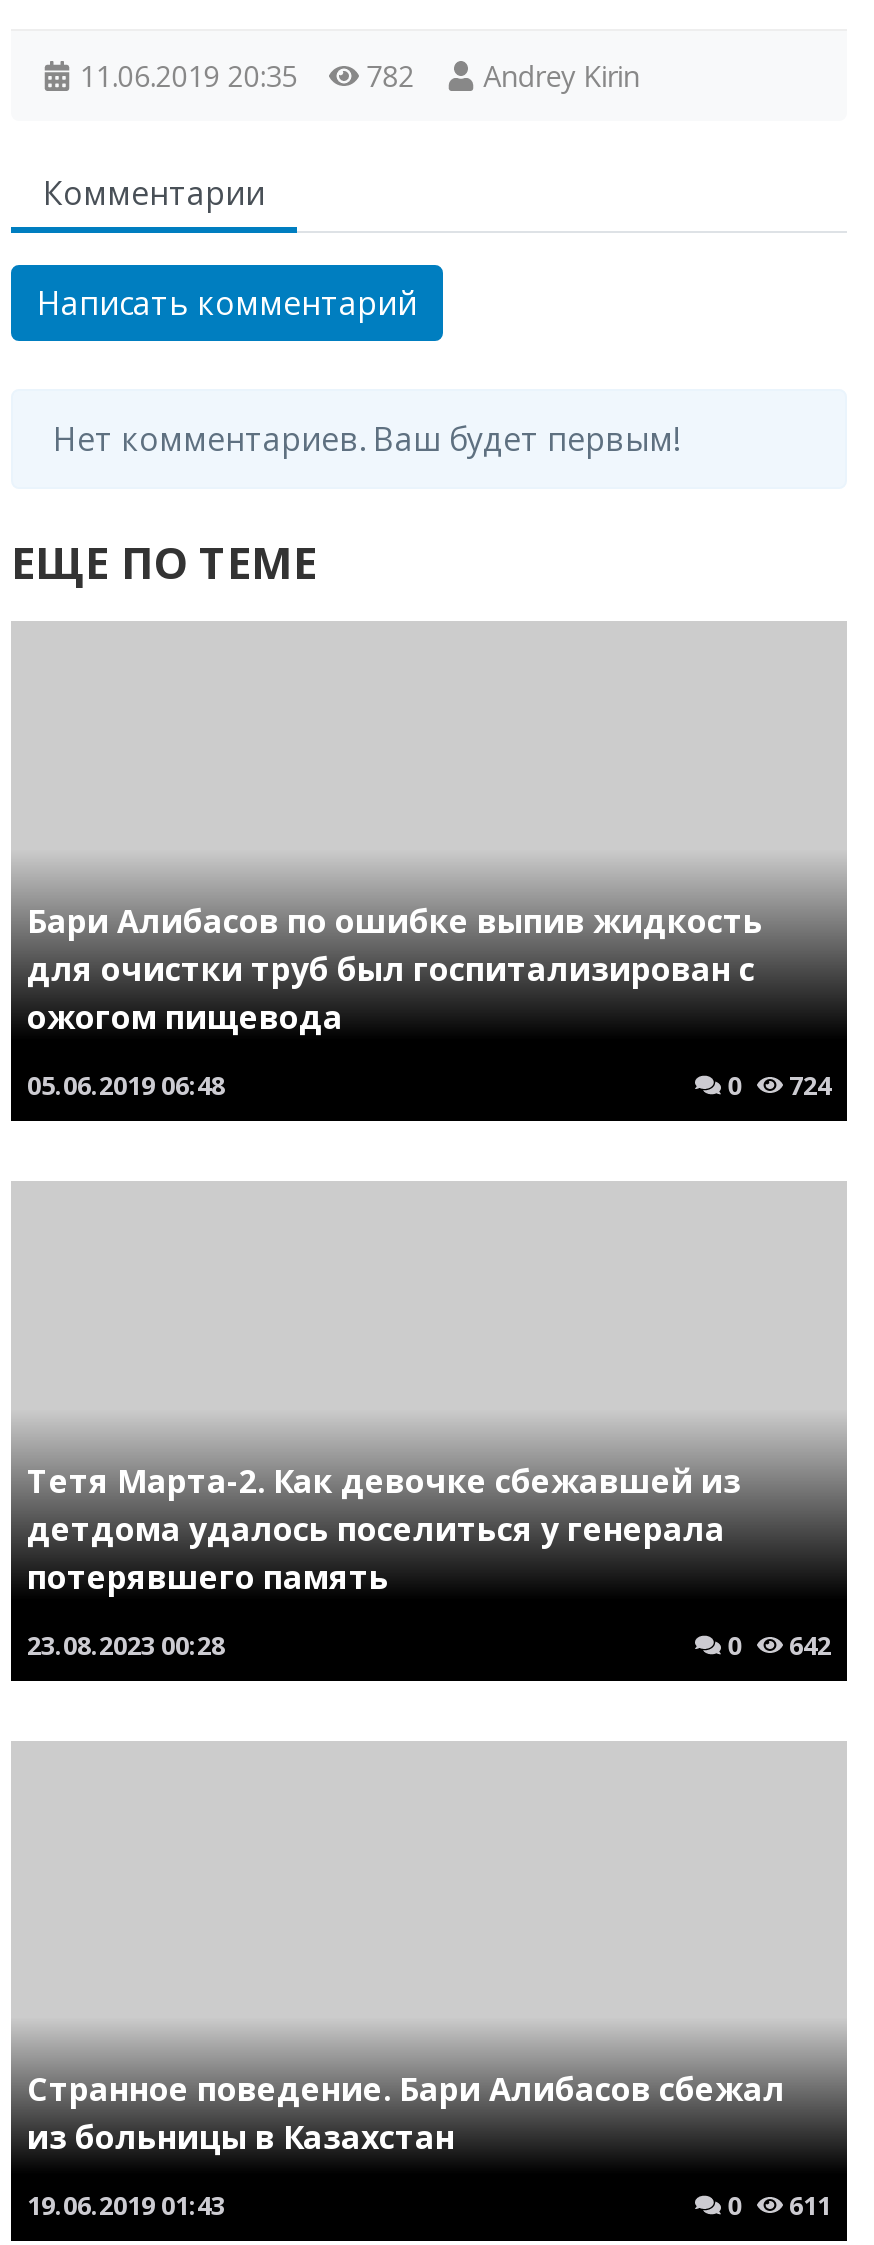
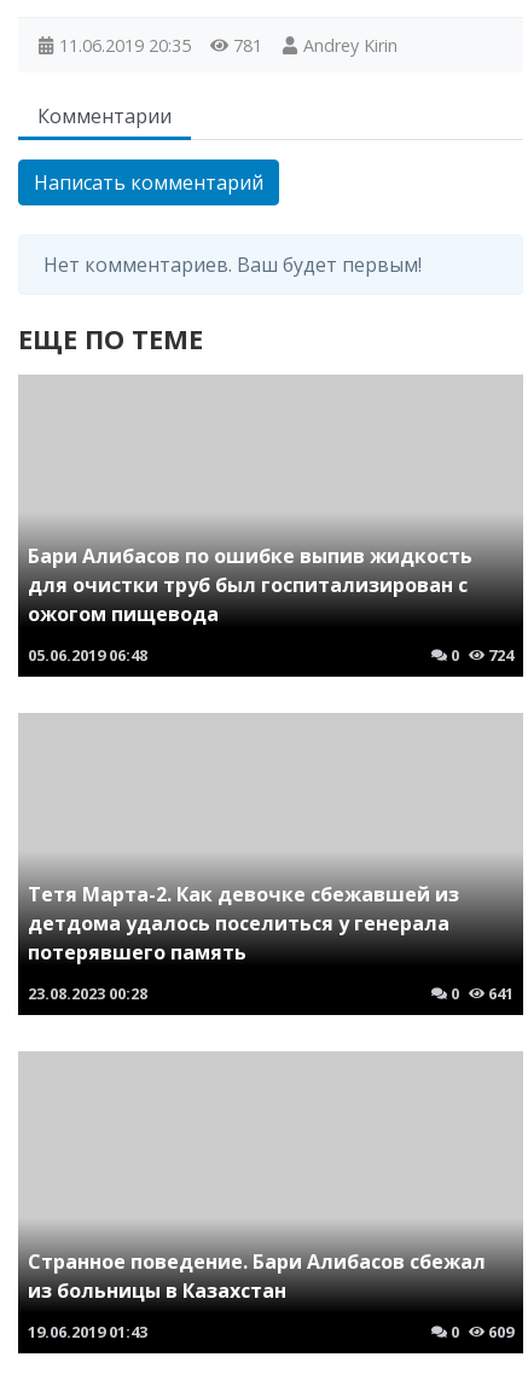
[80,56,639,94] 11.06.2019 20:35 782 Andrey Kirin -> [60,33,398,56] 11.06.2019 20:35 781 Andrey Kirin
[721,1626,831,1662] 0 642 -> [447,982,514,1004] 0 641
[721,2186,831,2222] 0 611 -> [447,1320,514,1342] 0 609

